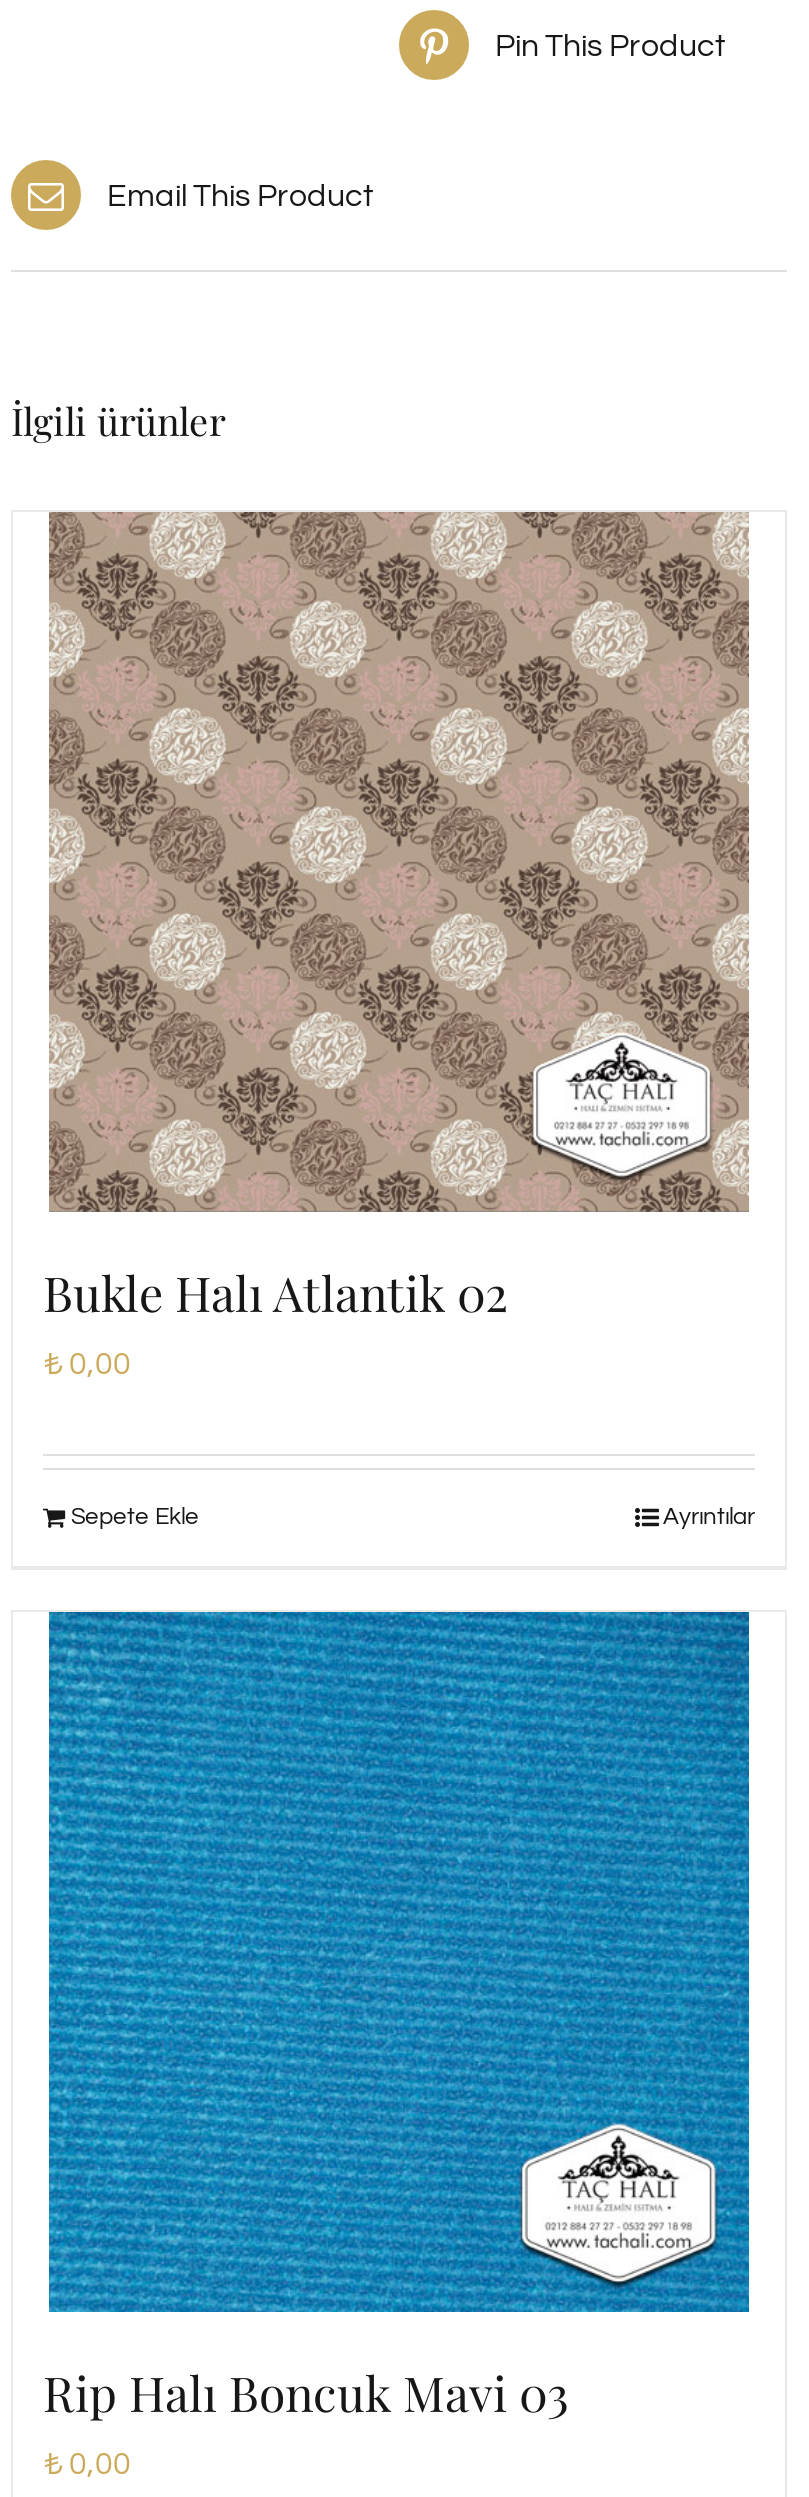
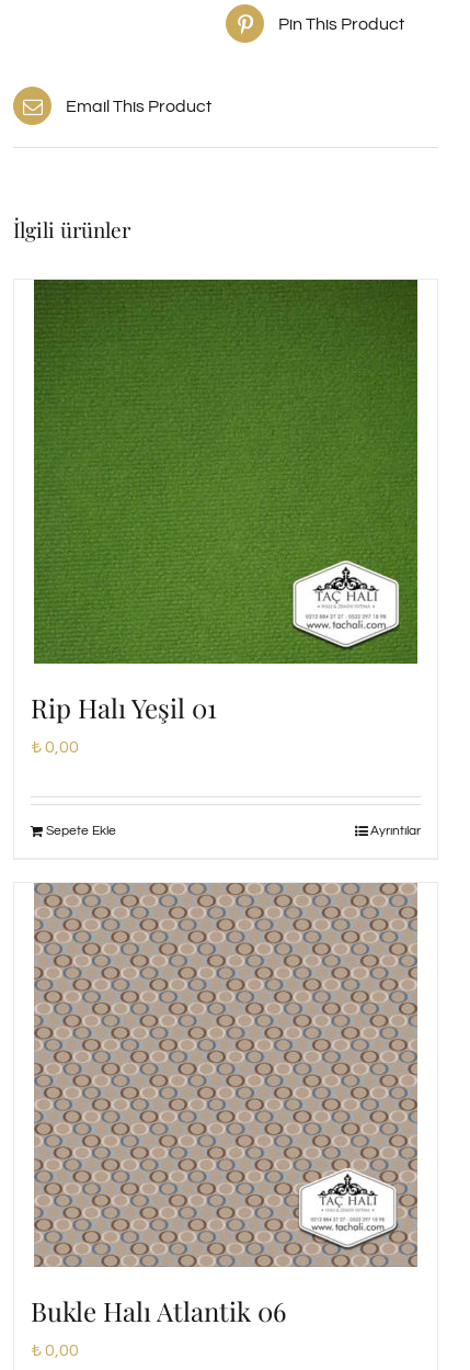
[43,510,749,1325] [image] | Bukle Halı Atlantik 02 -> [31,279,419,725] [image] | Rip Halı Yeşil 01
[43,1610,751,2425] [image] | Rip Halı Boncuk Mavi 03 -> [31,882,419,1329] [image] | Bukle Halı Atlantik 06

